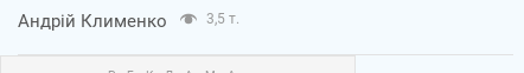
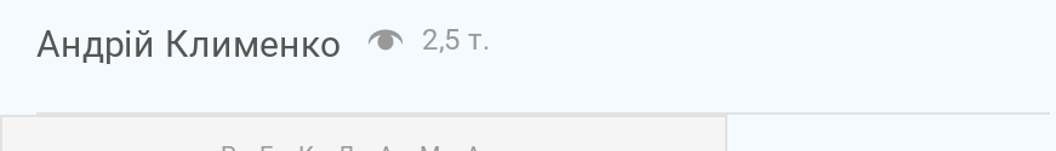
[206,10,239,27] 3,5 т. -> [422,22,490,56] 2,5 т.

